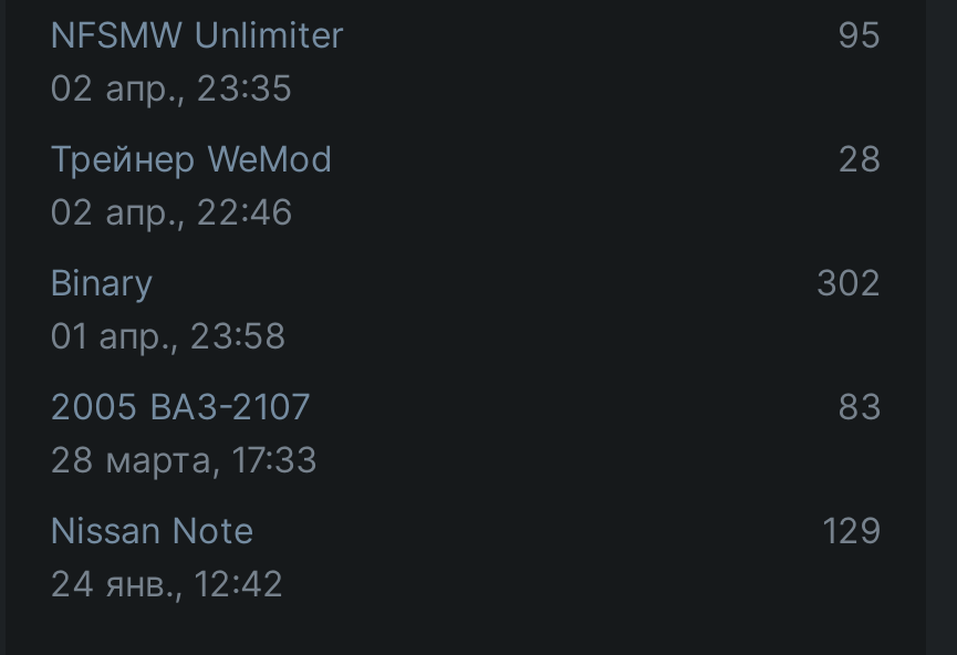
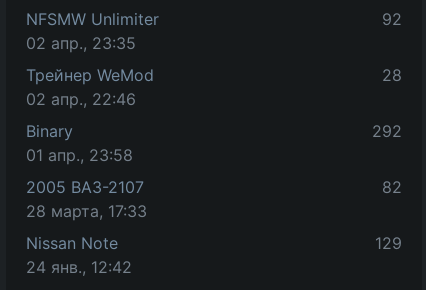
[838,12,882,56] 95 -> [382,9,402,29] 92
[815,260,882,304] 302 -> [372,121,402,141] 292
[838,384,882,428] 83 -> [382,177,402,197] 82

